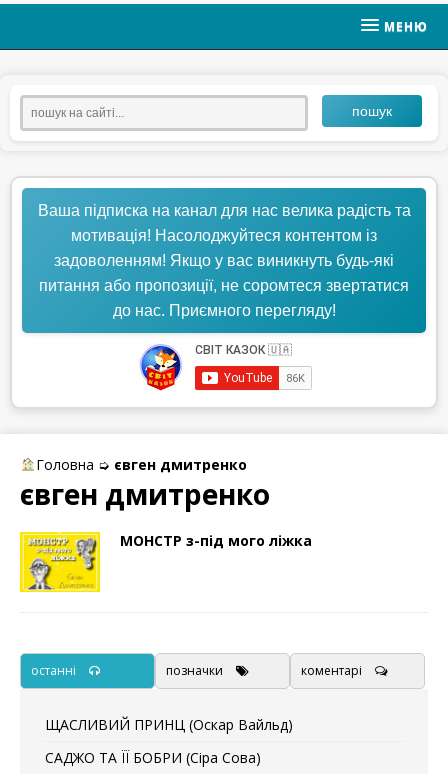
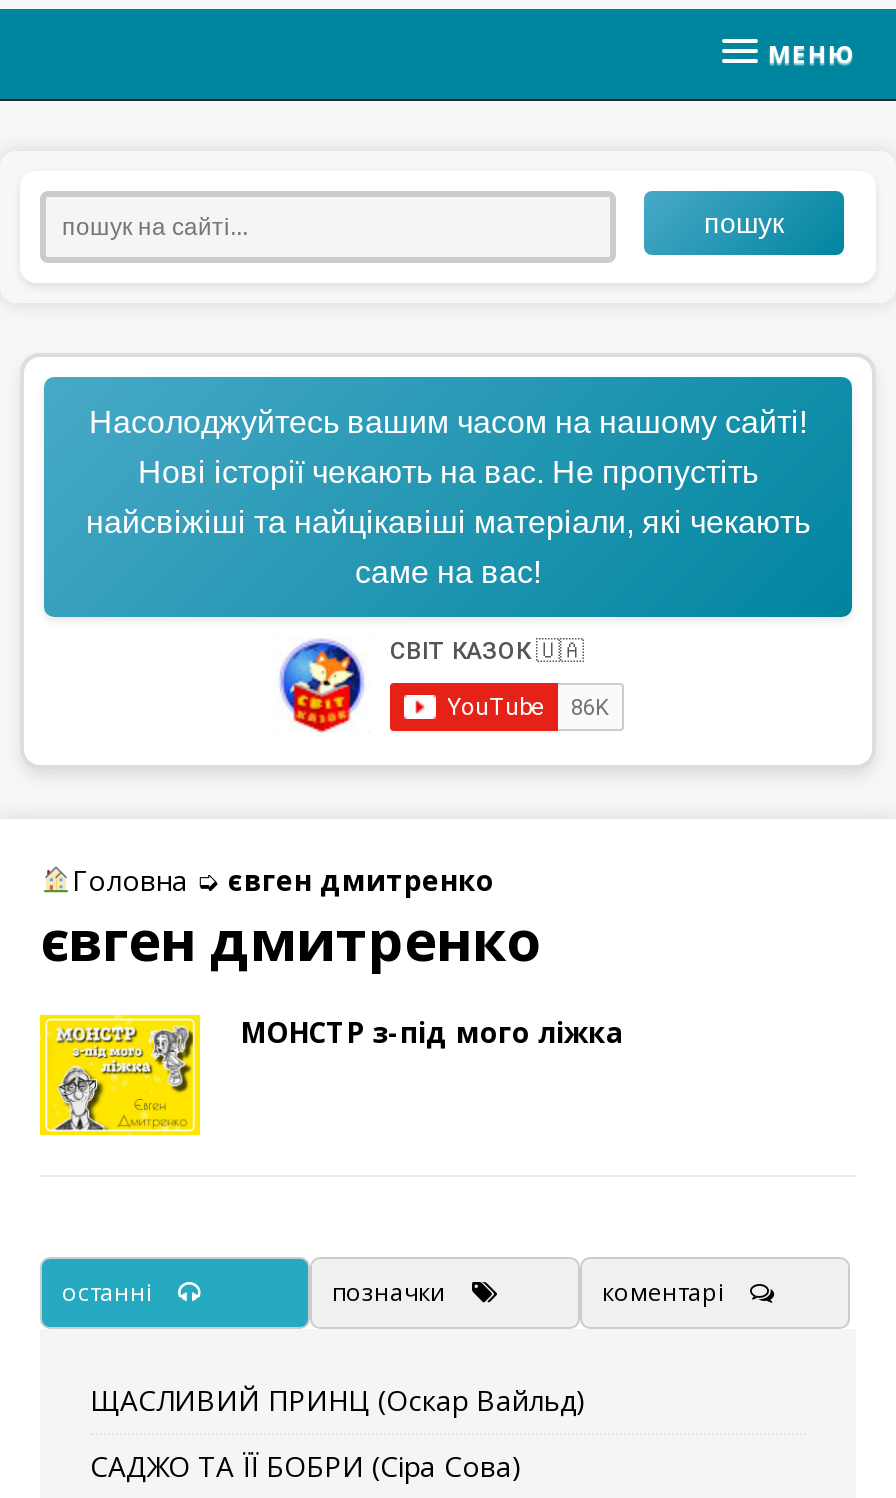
[37,201,410,318] Ваша підписка на канал для нас велика радість та | мотивація! Насолоджуйтеся контентом із | задоволенням! Якщо у вас виникнуть будь-які | питання або пропозиції, не соромтеся звертатися | до нас. Приємного перегляду! -> [86,404,810,588] Насолоджуйтесь вашим часом на нашому сайті! | Нові історії чекають на вас. Не пропустіть | найсвіжіші та найцікавіші матеріали, які чекають | саме на вас!

